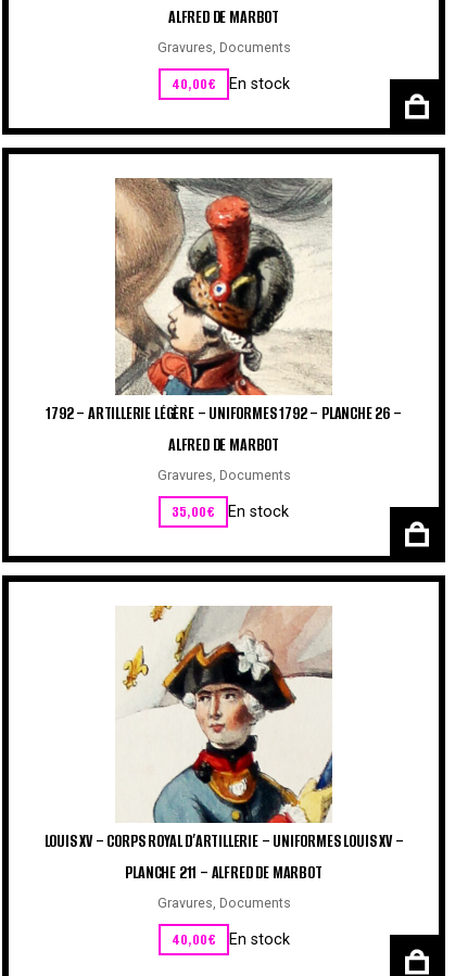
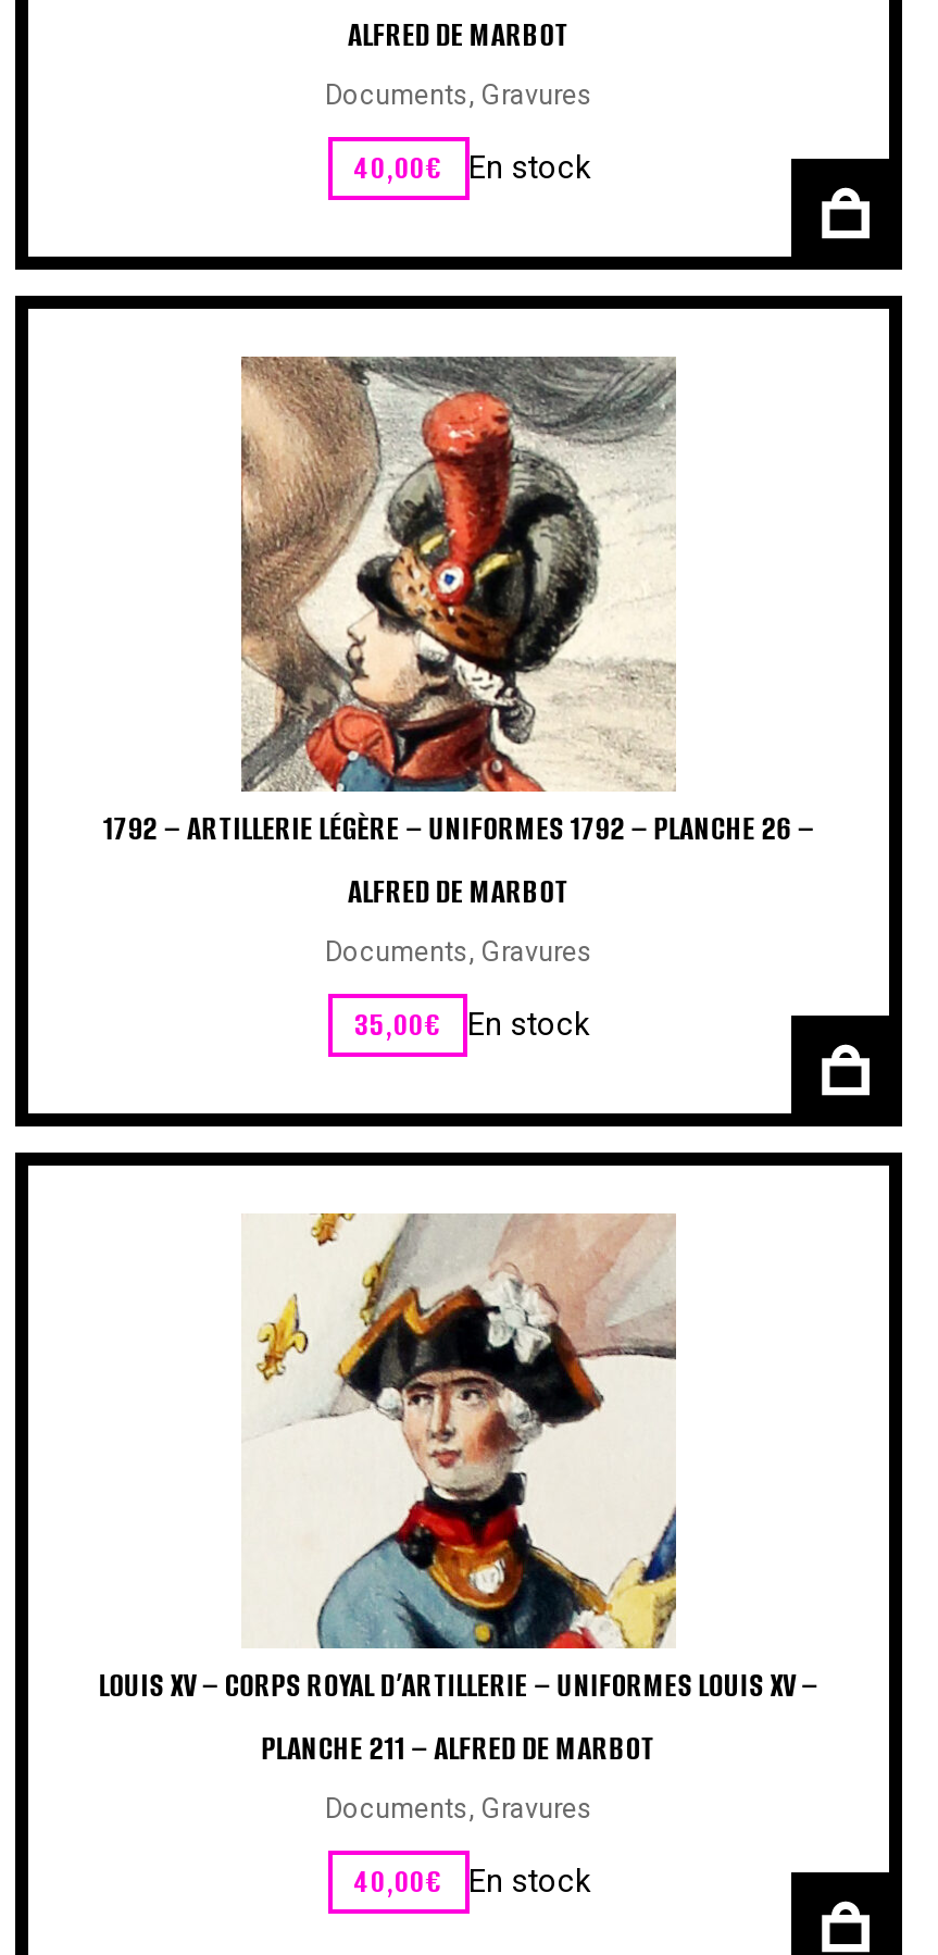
[157,39,290,55] Gravures, Documents -> [325,78,592,111] Documents, Gravures
[157,467,290,483] Gravures, Documents -> [325,935,592,968] Documents, Gravures
[157,895,290,911] Gravures, Documents -> [325,1792,592,1825] Documents, Gravures

